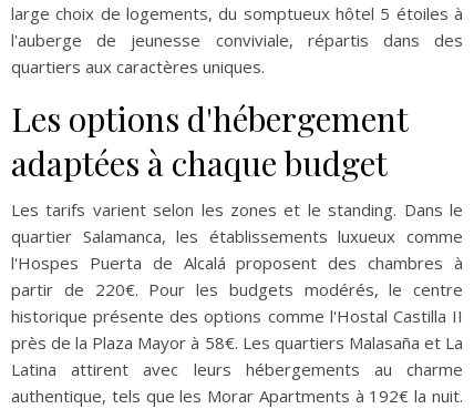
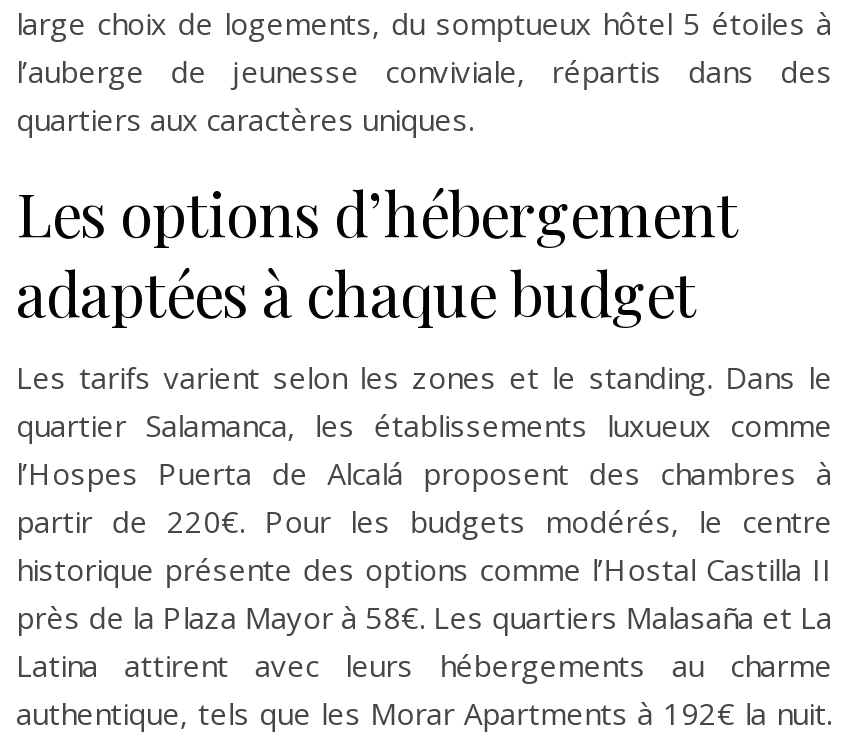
[11,29,463,51] l'auberge de jeunesse conviviale, répartis dans des -> [16,52,832,92] l’auberge de jeunesse conviviale, répartis dans des
[11,96,408,141] Les options d'hébergement -> [16,174,736,254] Les options d’hébergement
[11,252,463,274] l'Hospes Puerta de Alcalá proposent des chambres à -> [16,454,832,494] l’Hospes Puerta de Alcalá proposent des chambres à
[11,305,463,327] historique présente des options comme l'Hostal Castilla II -> [16,550,832,590] historique présente des options comme l’Hostal Castilla II

